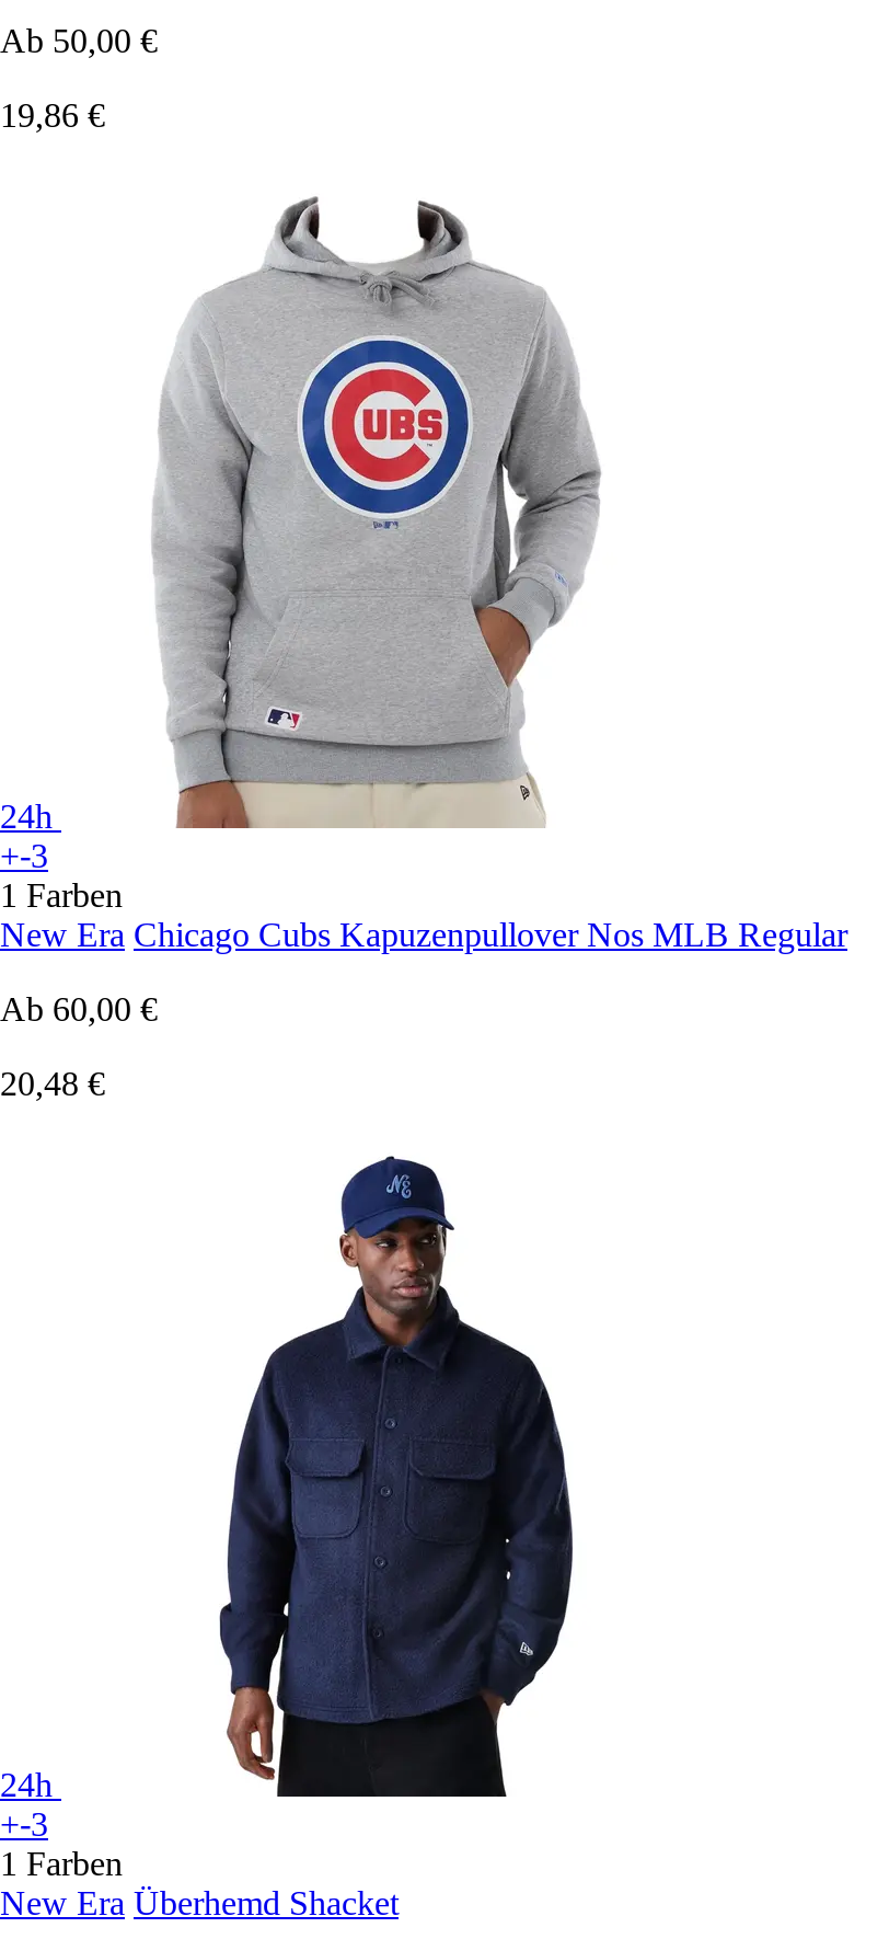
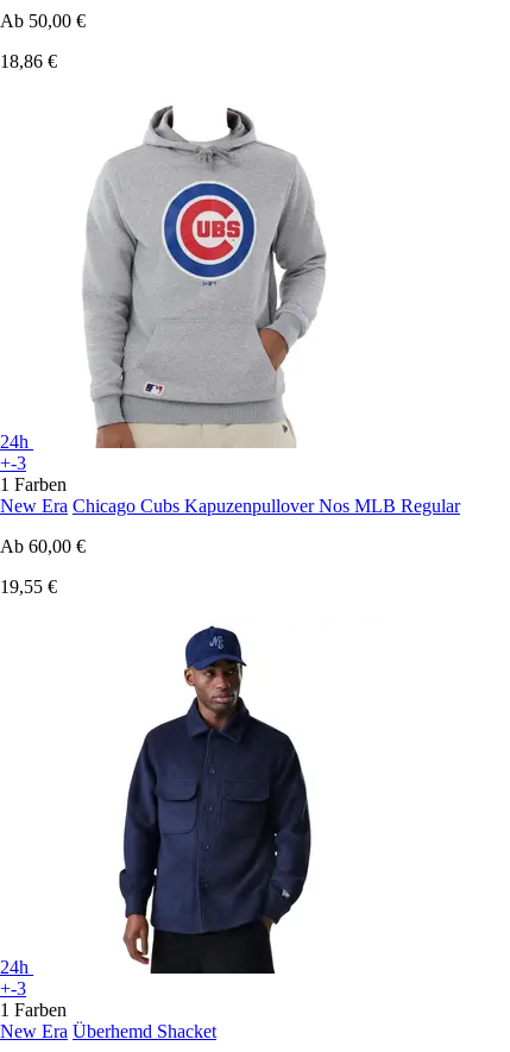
[0,96,105,133] 19,86 € -> [0,51,57,71] 18,86 €
[0,1064,105,1101] 20,48 € -> [0,576,57,596] 19,55 €

